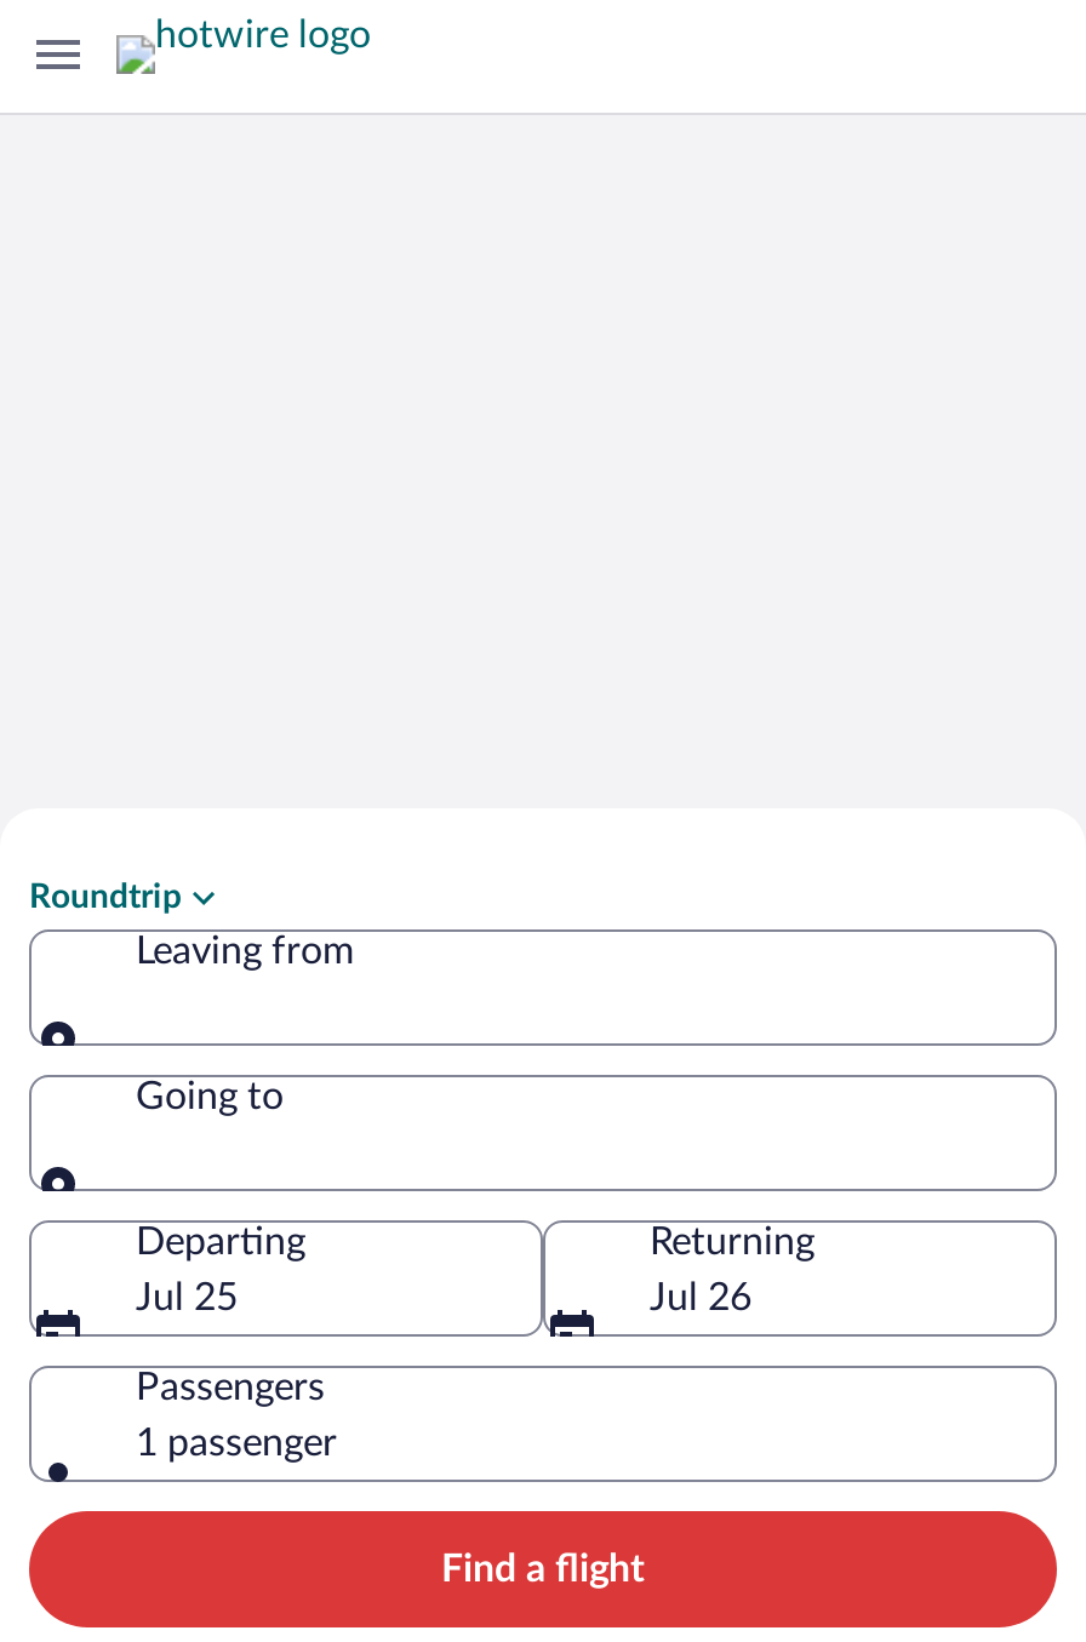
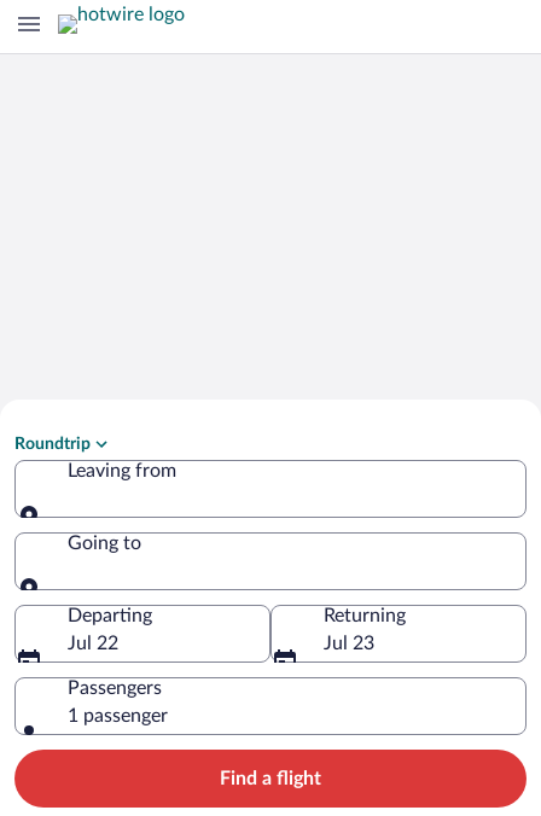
[136,1278,238,1317] Jul 25 -> [68,633,118,653] Jul 22
[650,1278,751,1317] Jul 26 -> [324,633,374,653] Jul 23

